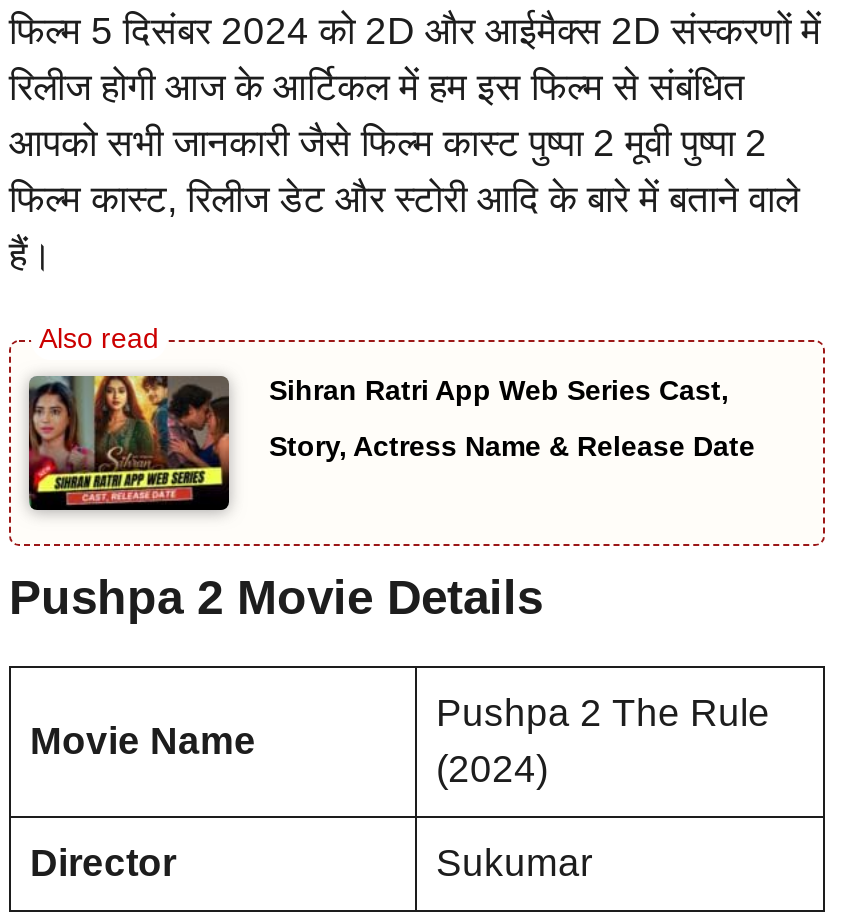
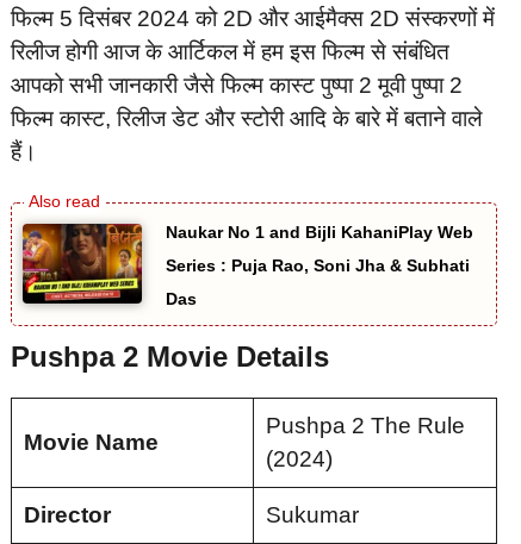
[27,374,755,502] [image] | Sihran Ratri App Web Series Cast, | Story, Actress Name & Release Date -> [21,223,473,309] [image] | Naukar No 1 and Bijli KahaniPlay Web | Series : Puja Rao, Soni Jha & Subhati | Das

